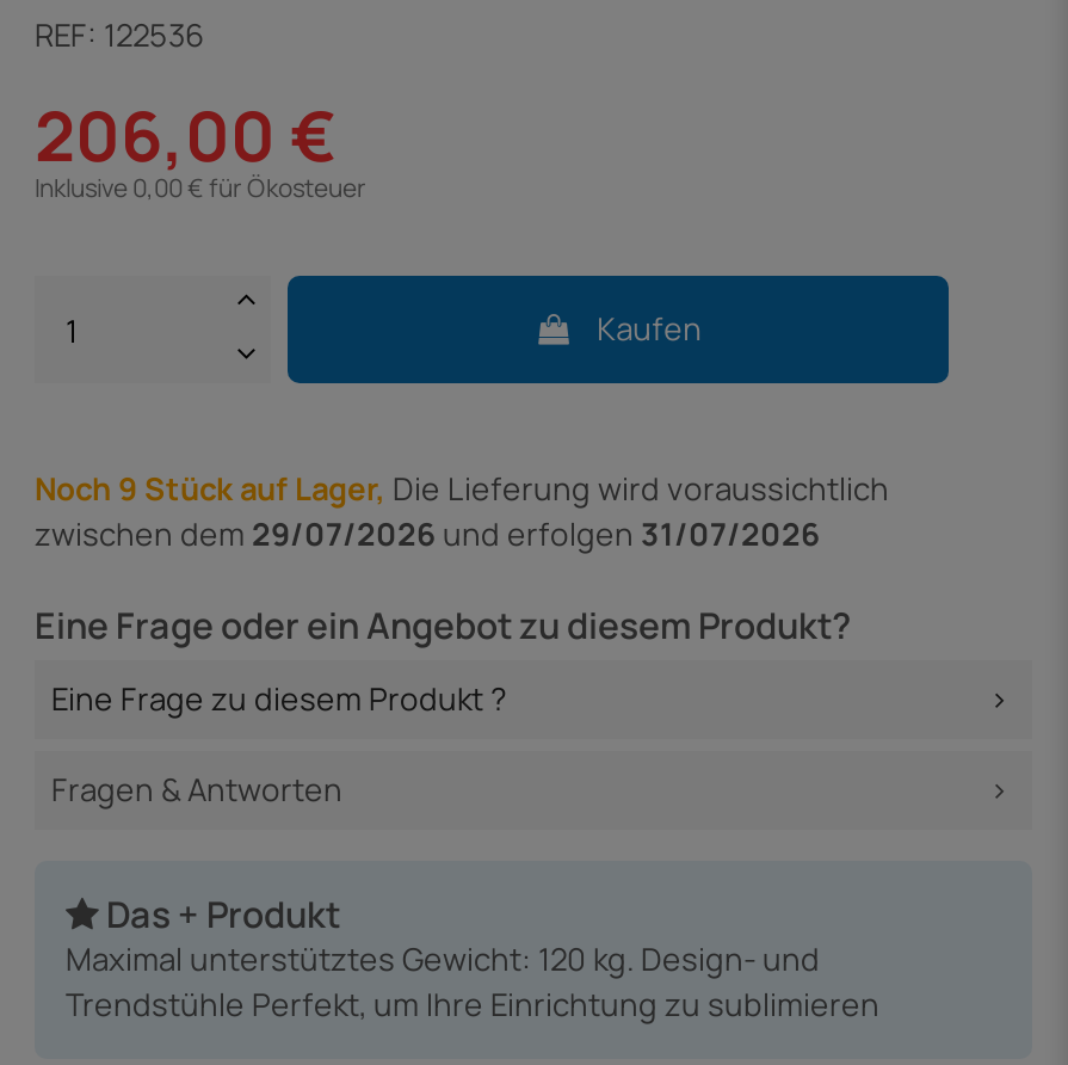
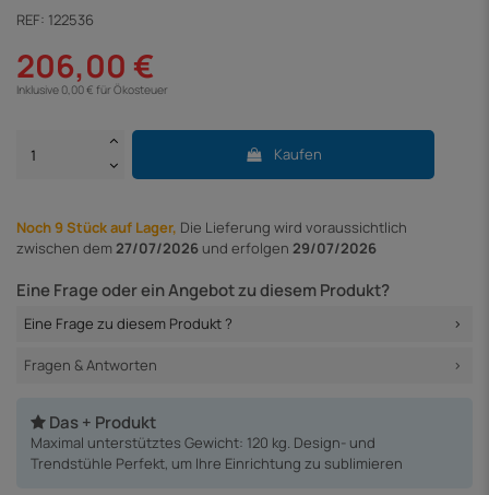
[35,511,820,554] zwischen dem 29/07/2026 und erfolgen 31/07/2026 -> [16,238,377,258] zwischen dem 27/07/2026 und erfolgen 29/07/2026

